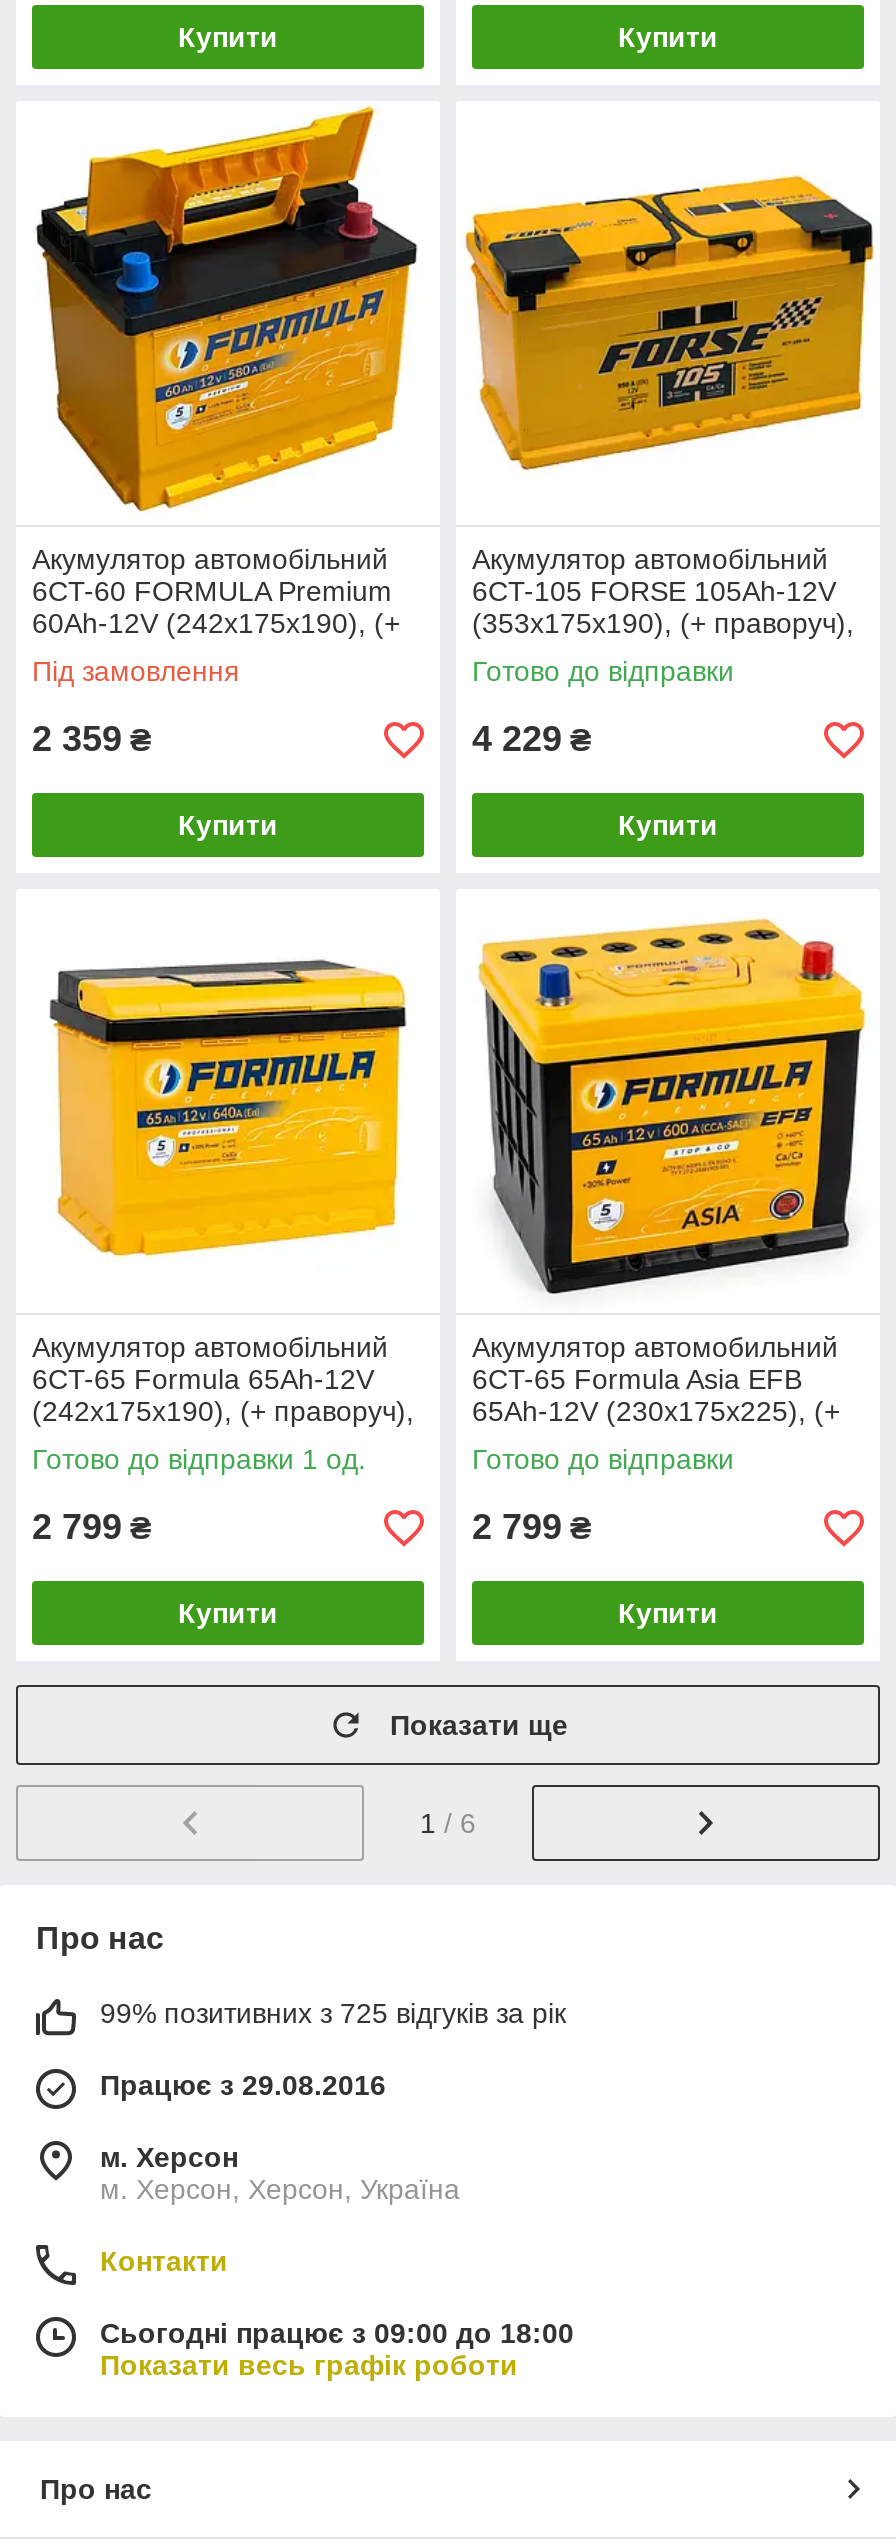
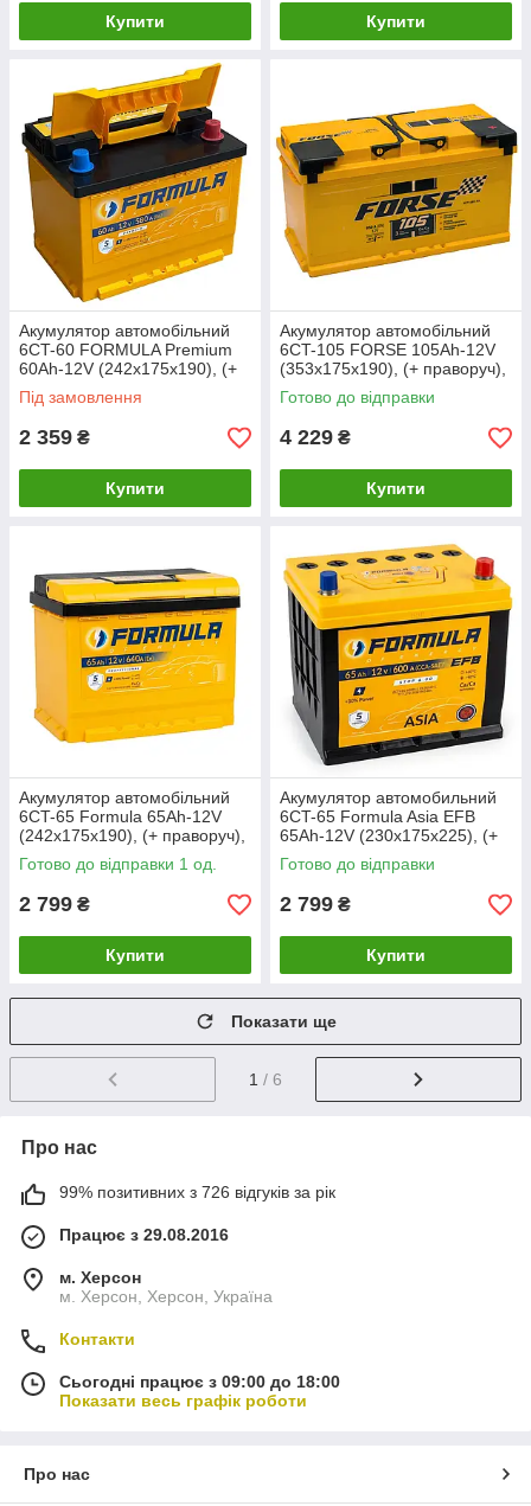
[100,1997,566,2029] 99% позитивних з 725 відгуків за рік -> [59,1183,335,1202] 99% позитивних з 726 відгуків за рік

